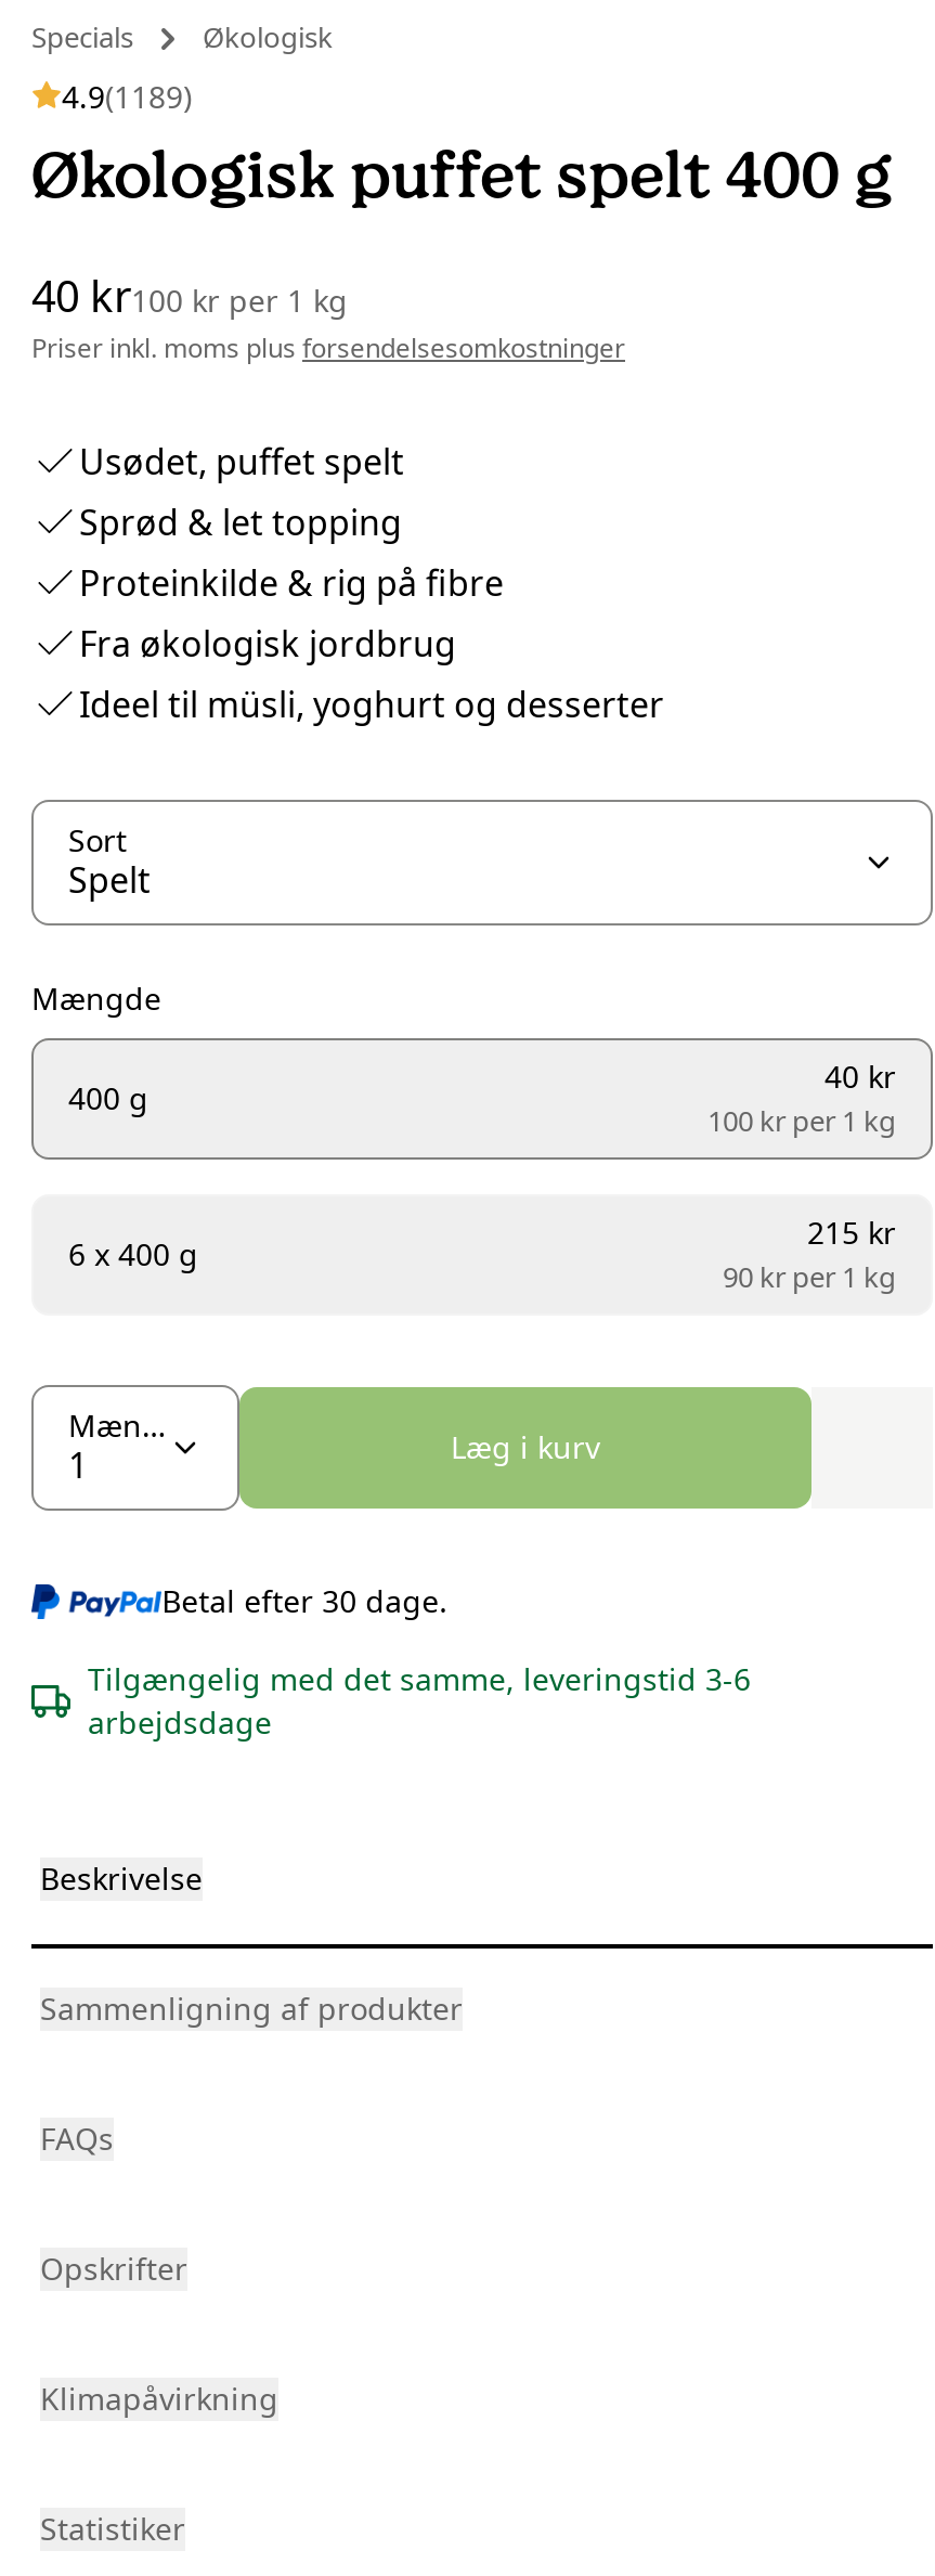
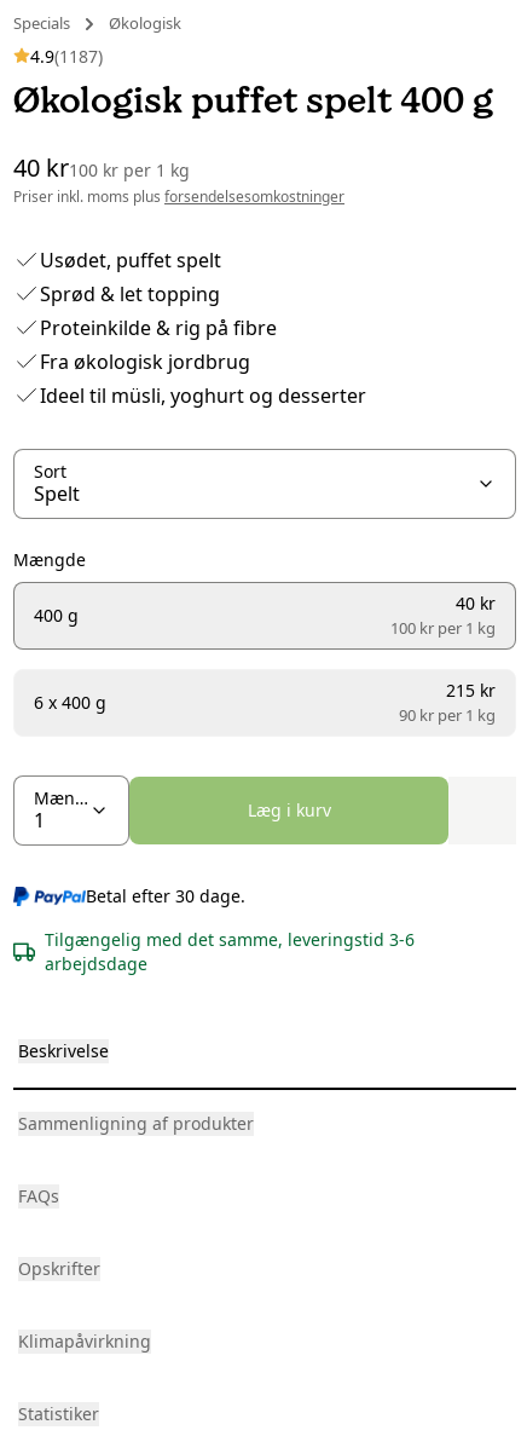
[62,76,192,117] 4.9(1189) -> [30,45,103,68] 4.9(1187)

